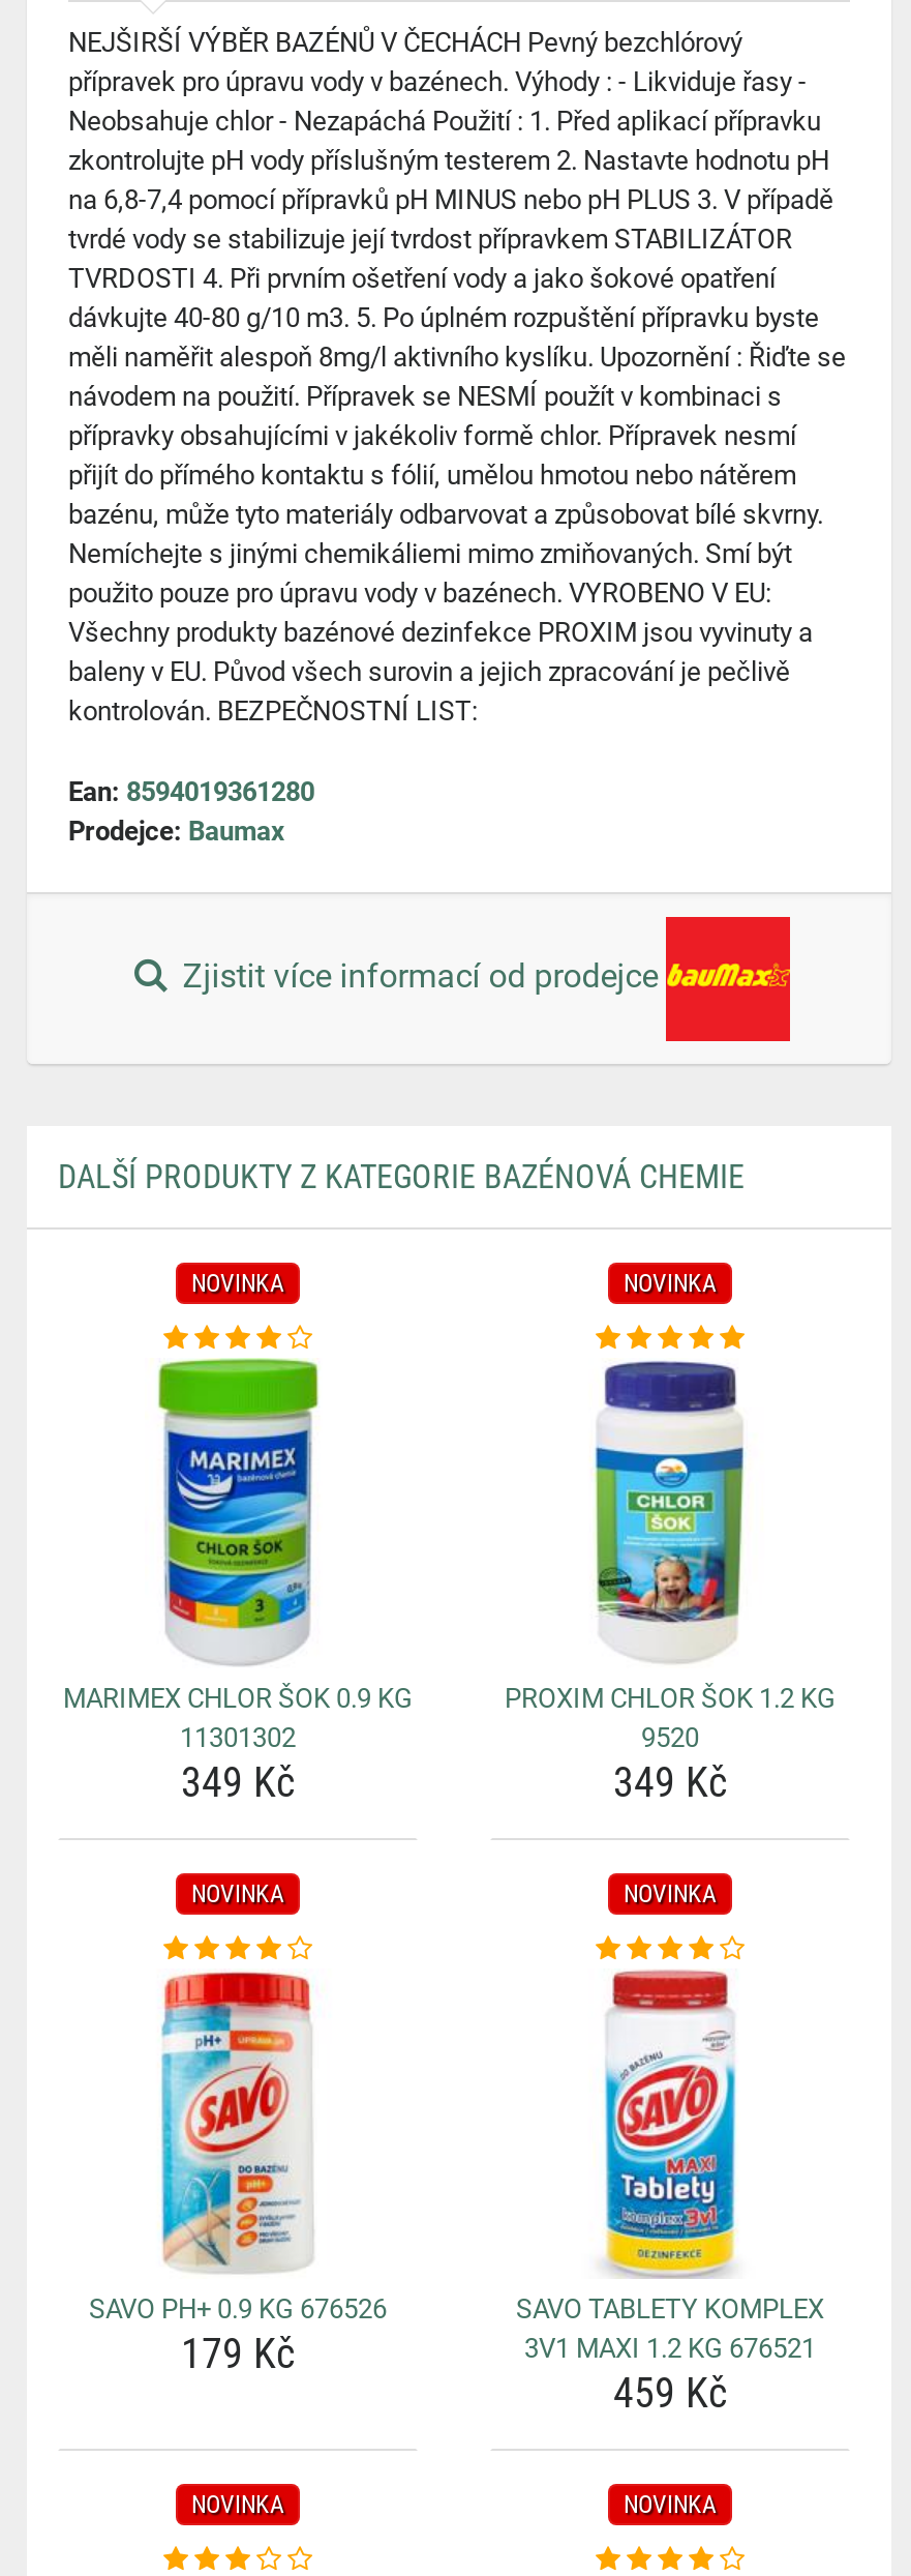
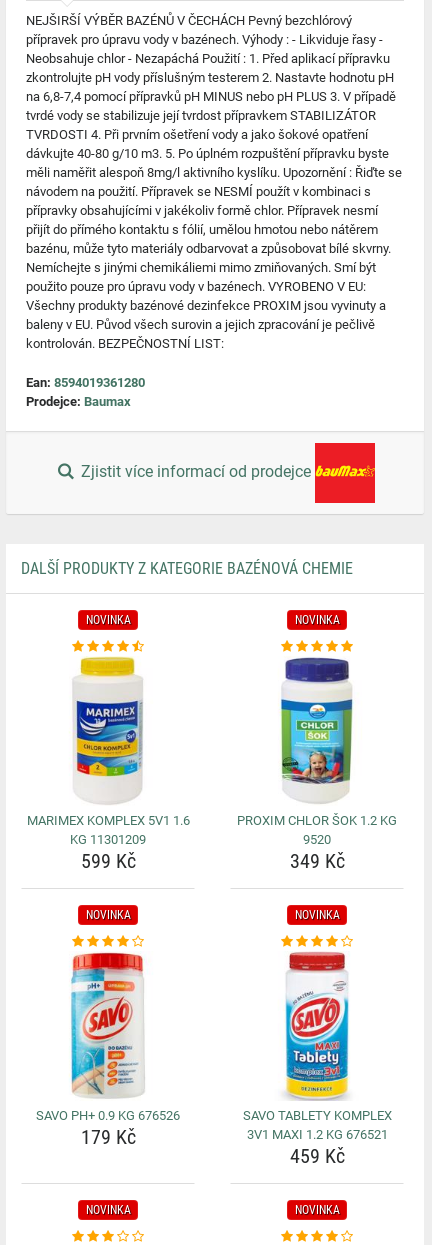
[63,1358,413,1807] [image] | MARIMEX CHLOR ŠOK 0.9 KG | 11301302 | 349 Kč -> [26,657,189,873] [image] | MARIMEX KOMPLEX 5V1 1.6 | KG 11301209 | 599 Kč

